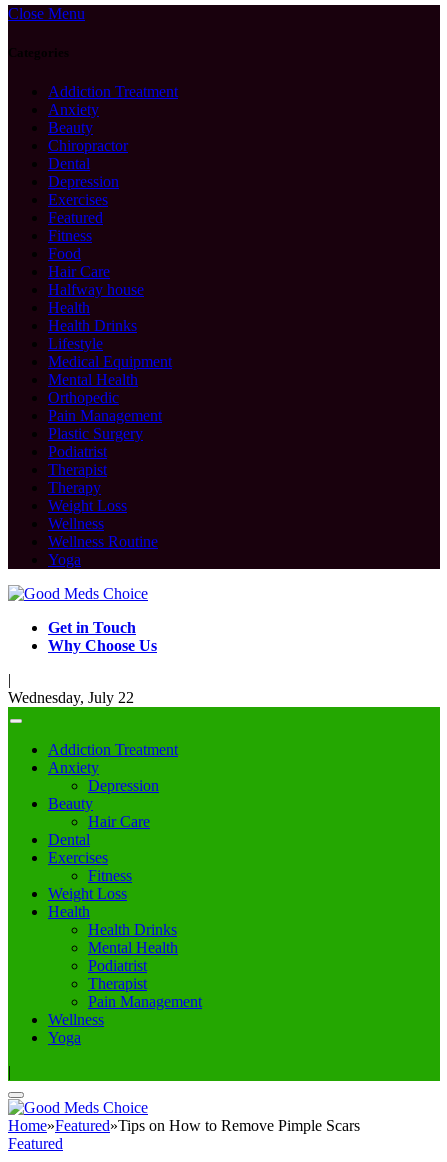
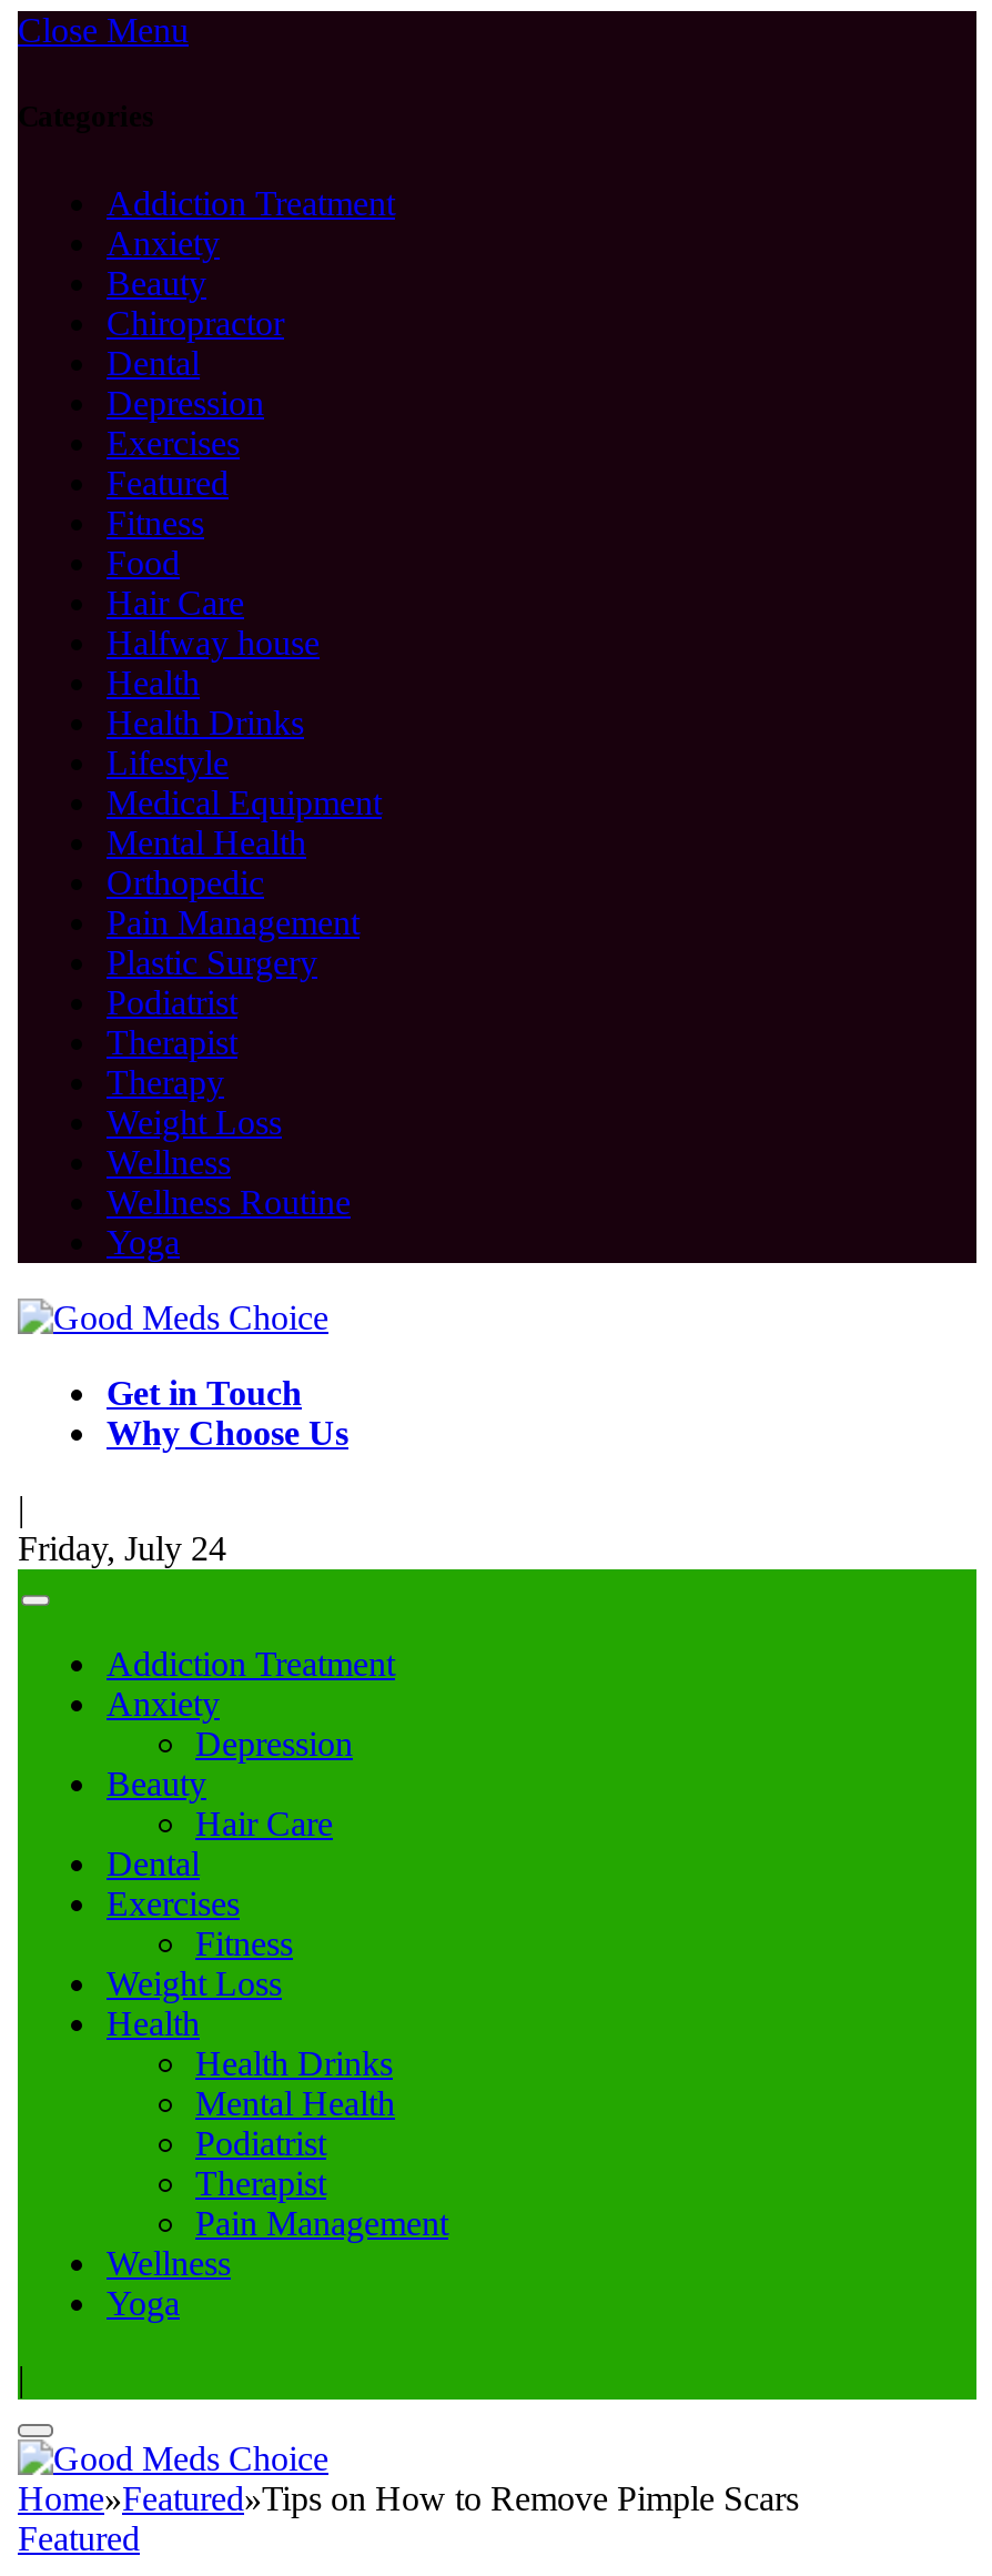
[8,689,134,706] Wednesday, July 22 -> [18,1530,226,1568] Friday, July 24

